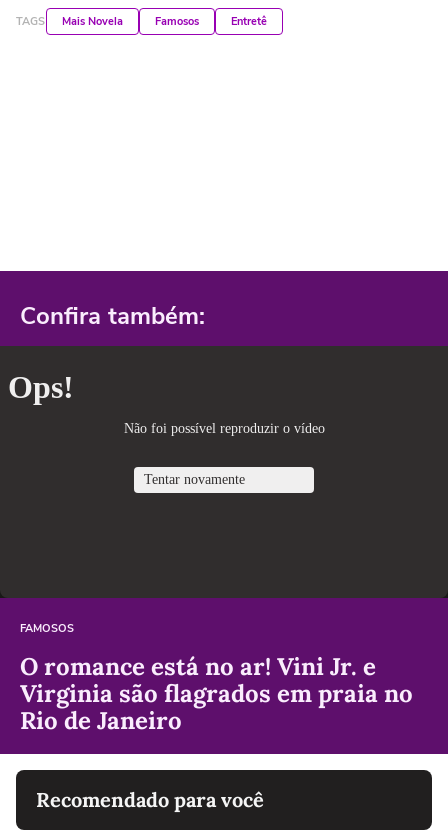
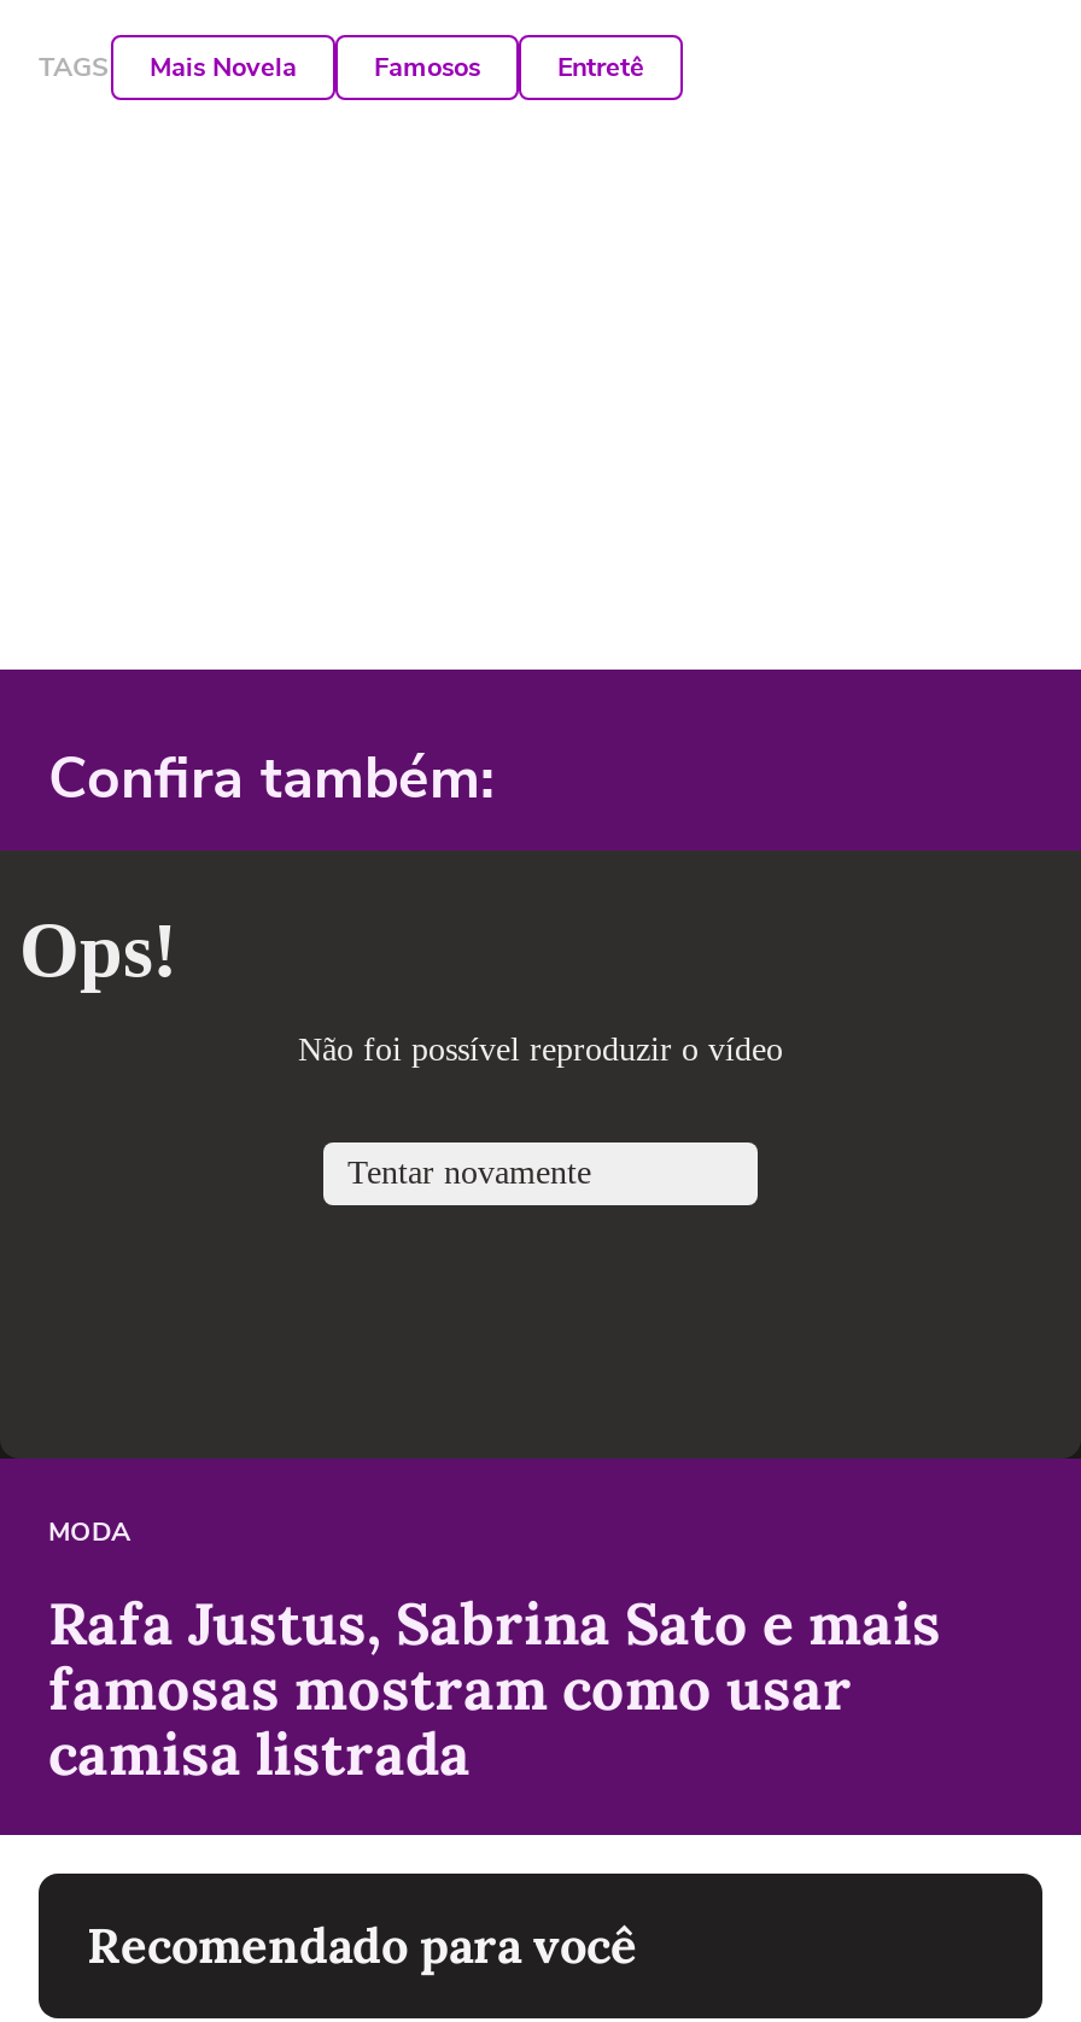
[20,621,74,636] FAMOSOS -> [48,1515,130,1551] MODA
[20,651,413,736] O romance está no ar! Vini Jr. e | Virginia são flagrados em praia no | Rio de Janeiro -> [48,1587,941,1793] Rafa Justus, Sabrina Sato e mais | famosas mostram como usar | camisa listrada

